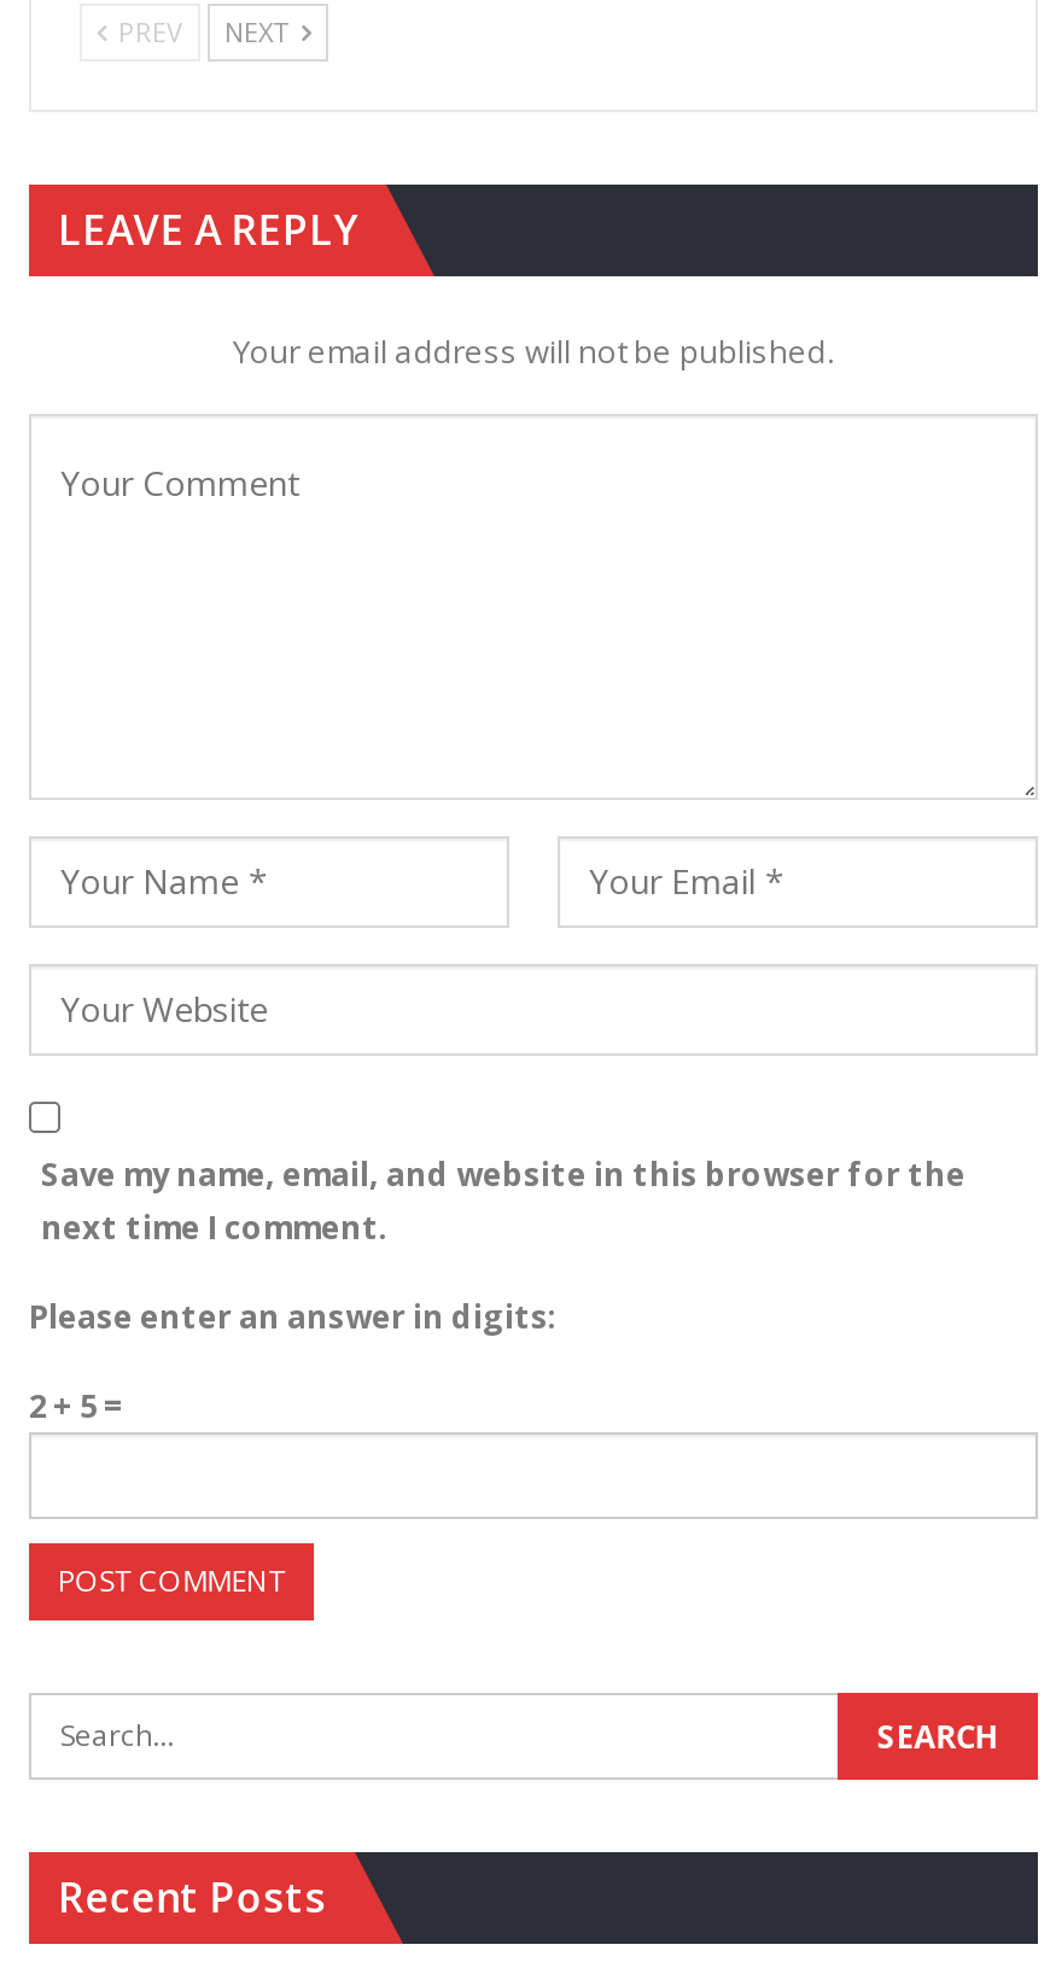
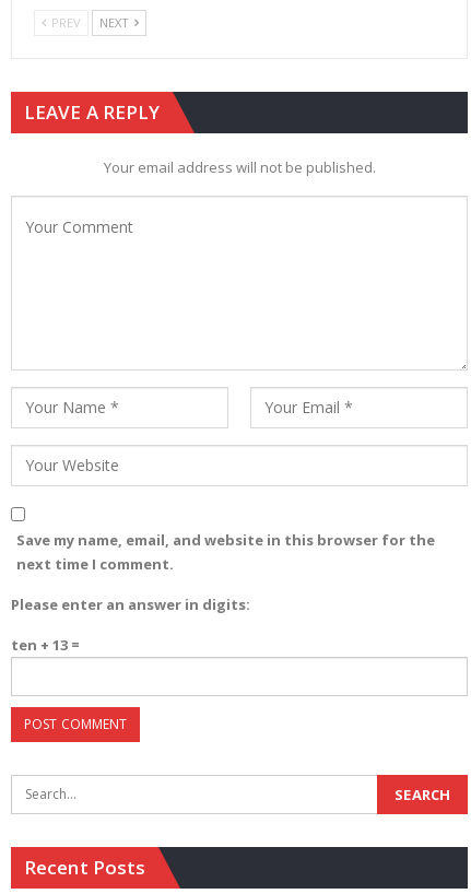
[29,1383,123,1426] 2 + 5 = -> [11,635,80,654] ten + 13 =

